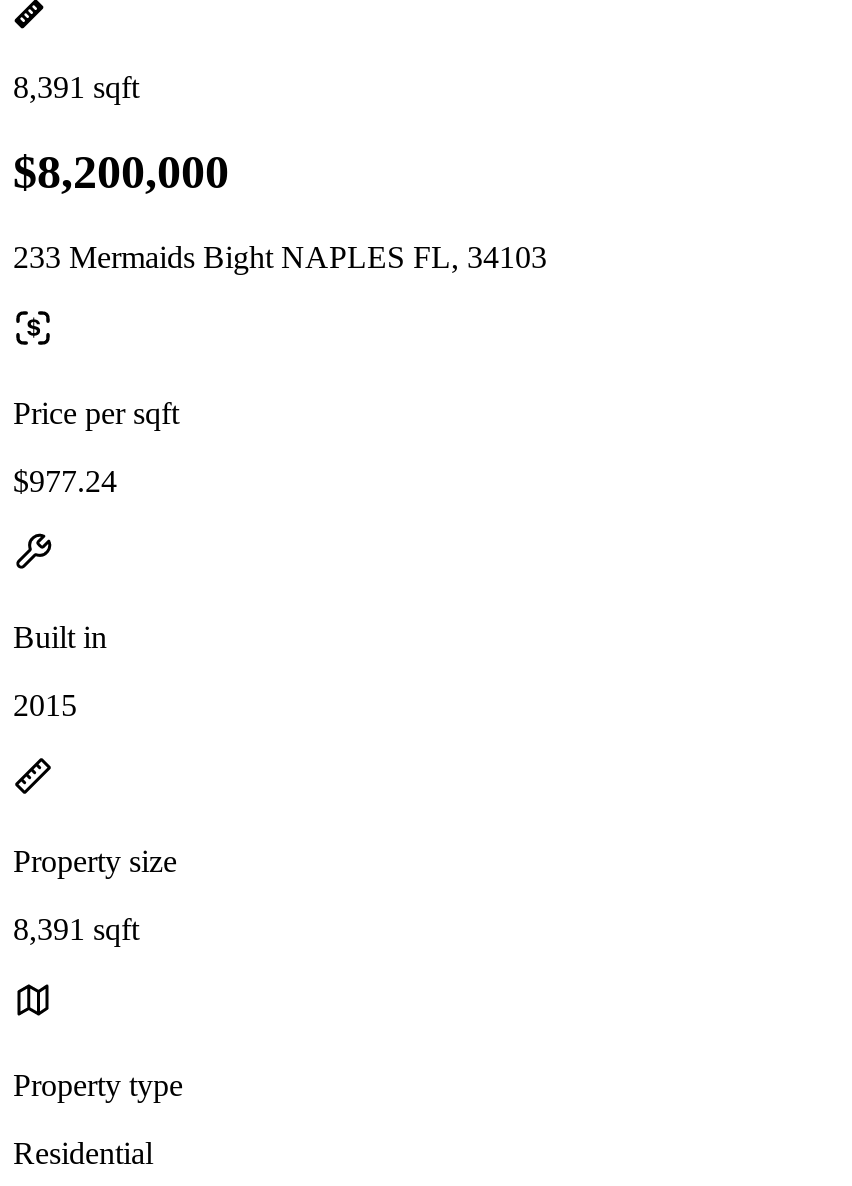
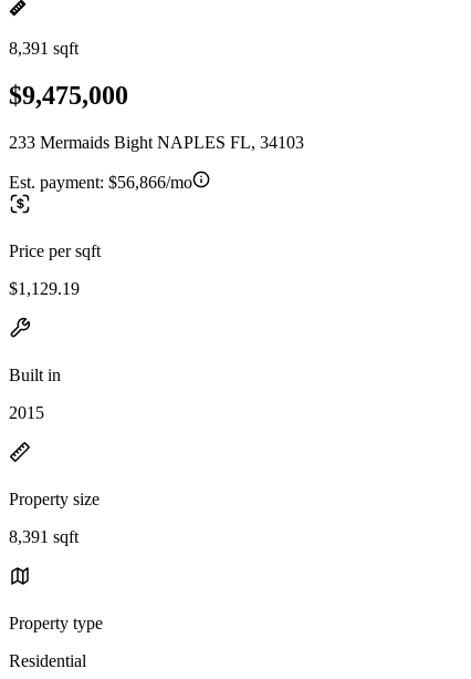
[13,146,229,198] $8,200,000 -> [9,81,128,110] $9,475,000
none -> [9,173,192,191] Est. payment: $56,866/mo
[13,464,117,498] $977.24 -> [9,279,80,298] $1,129.19

